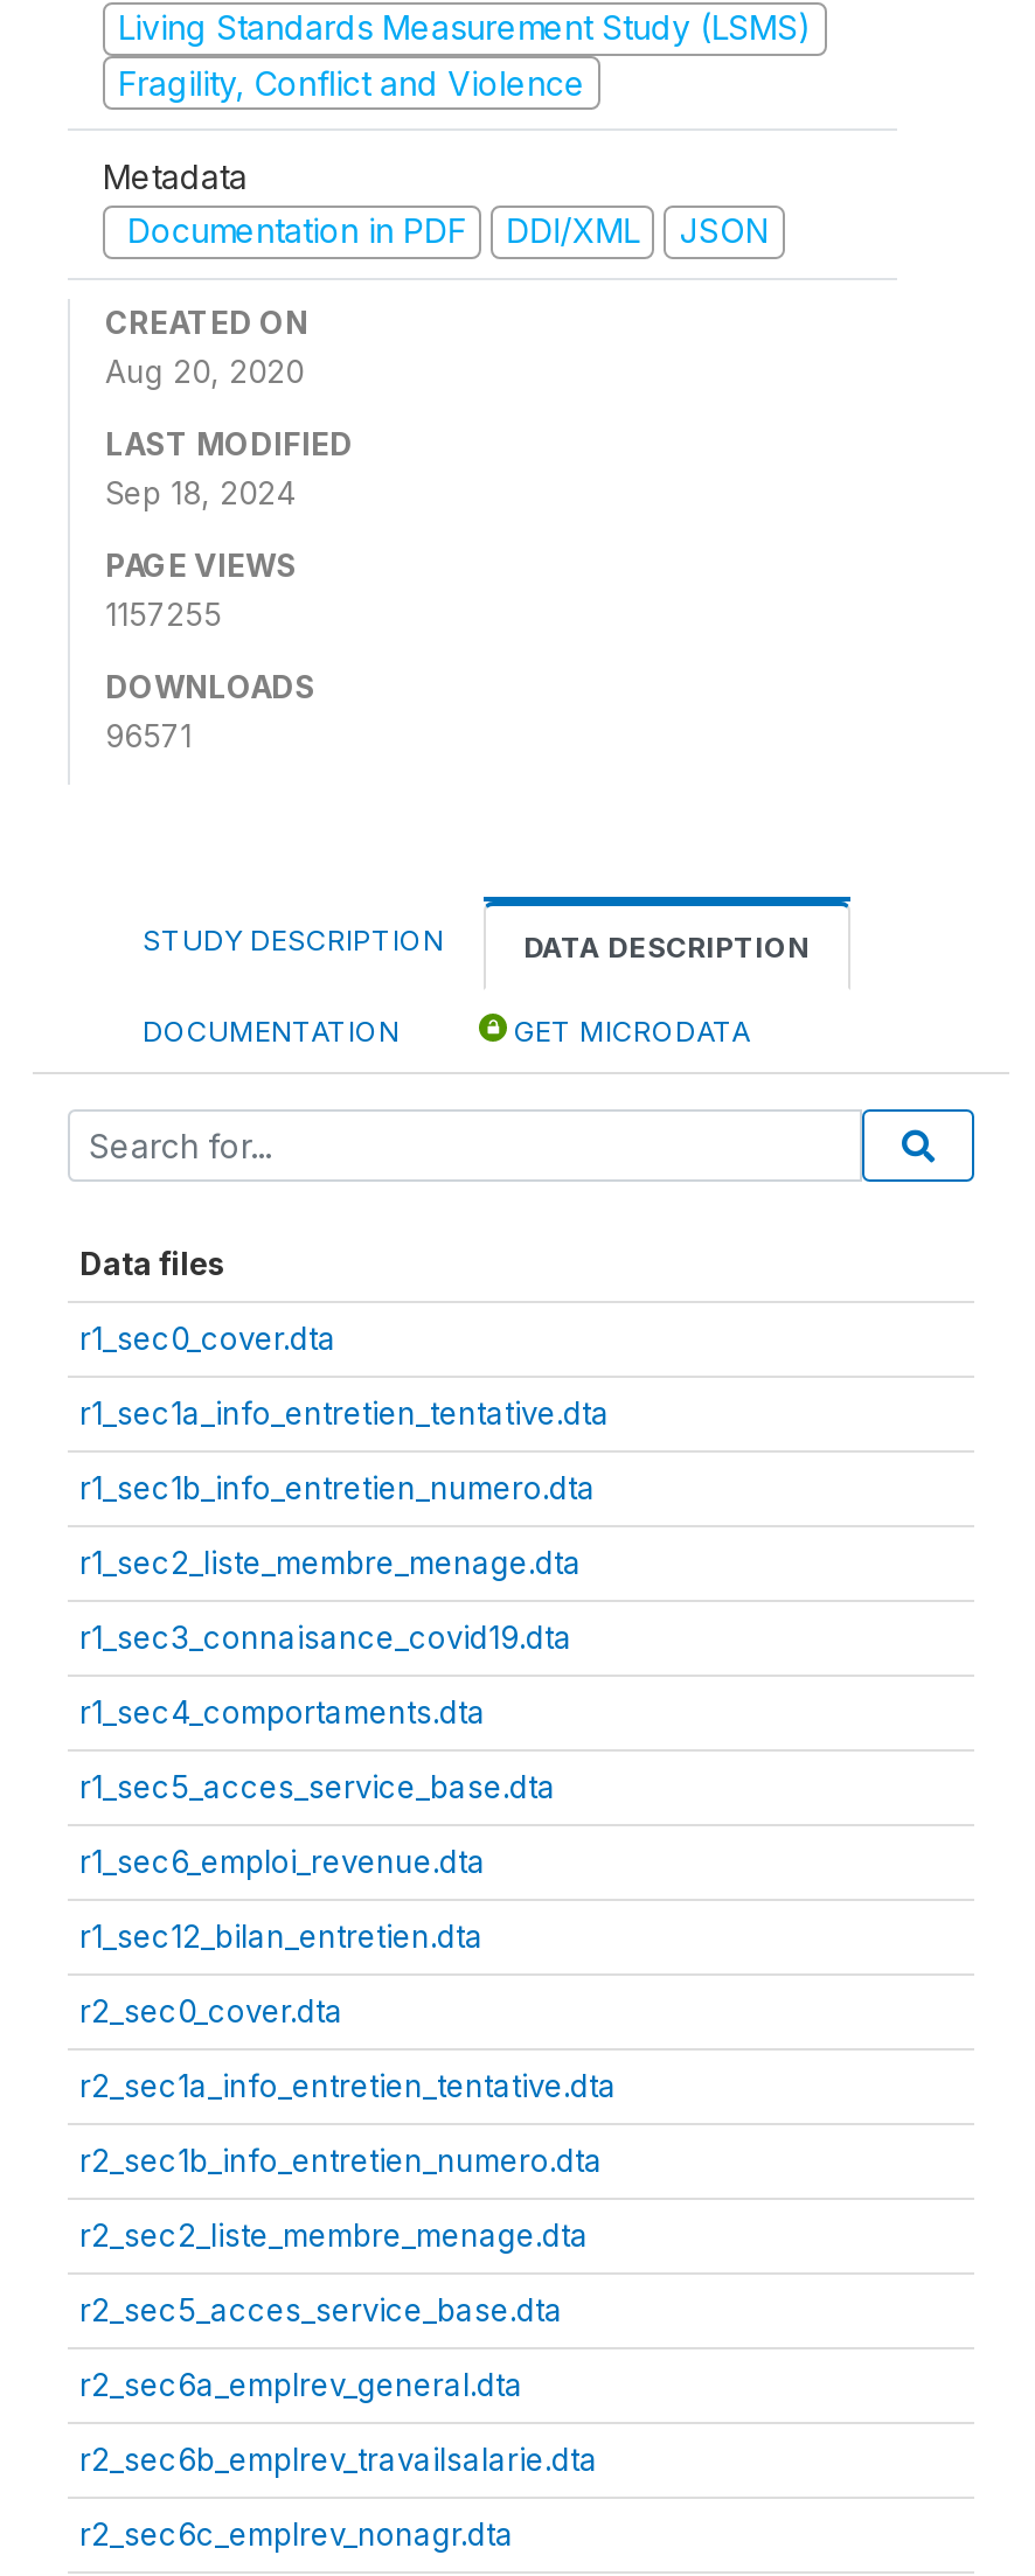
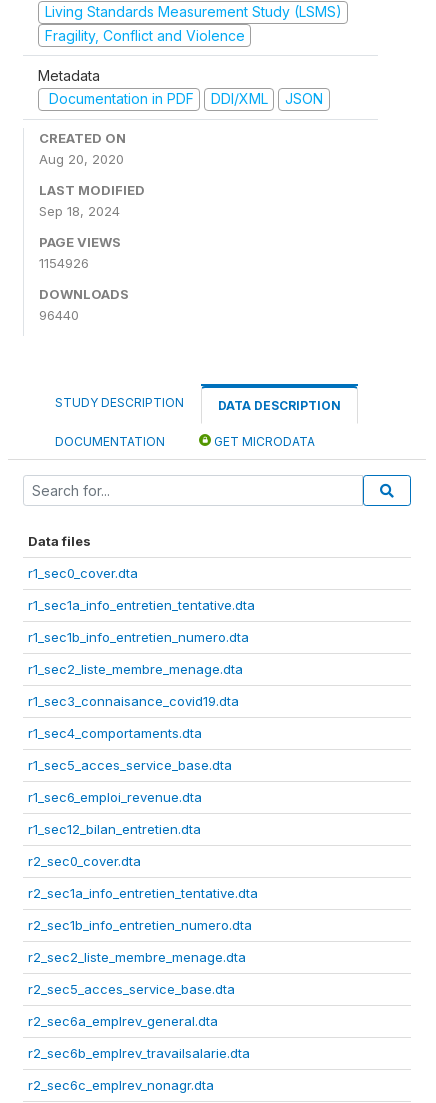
[105,595,222,632] 1157255 -> [39,255,89,271] 1154926
[105,716,192,753] 96571 -> [39,307,79,323] 96440

